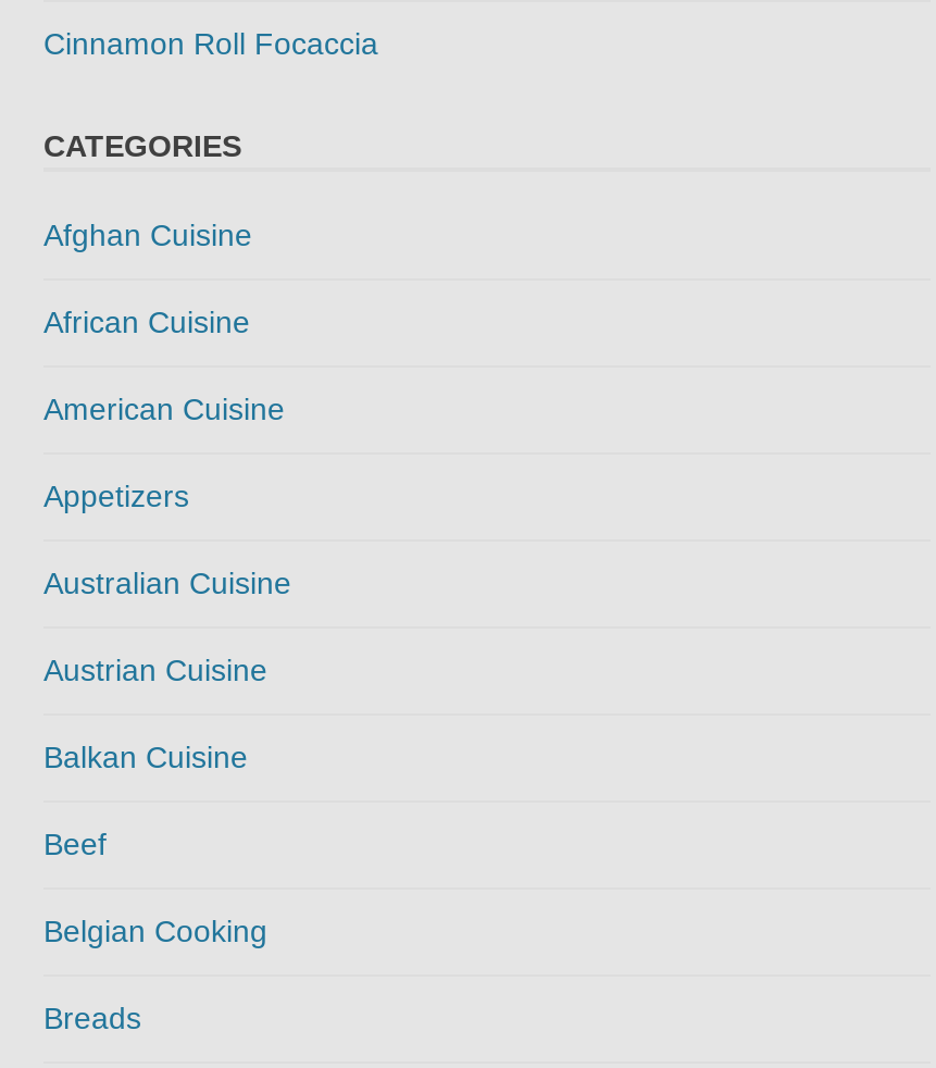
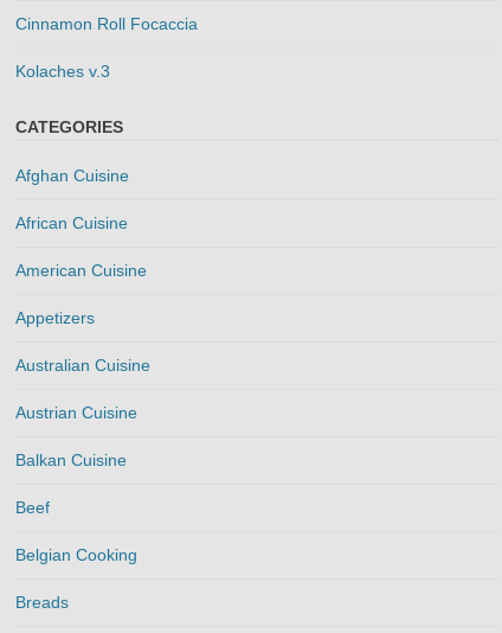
none -> [15,62,110,81] Kolaches v.3

